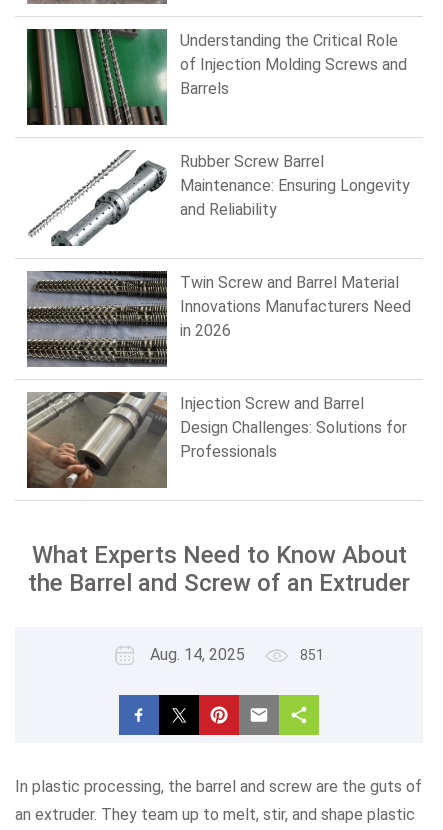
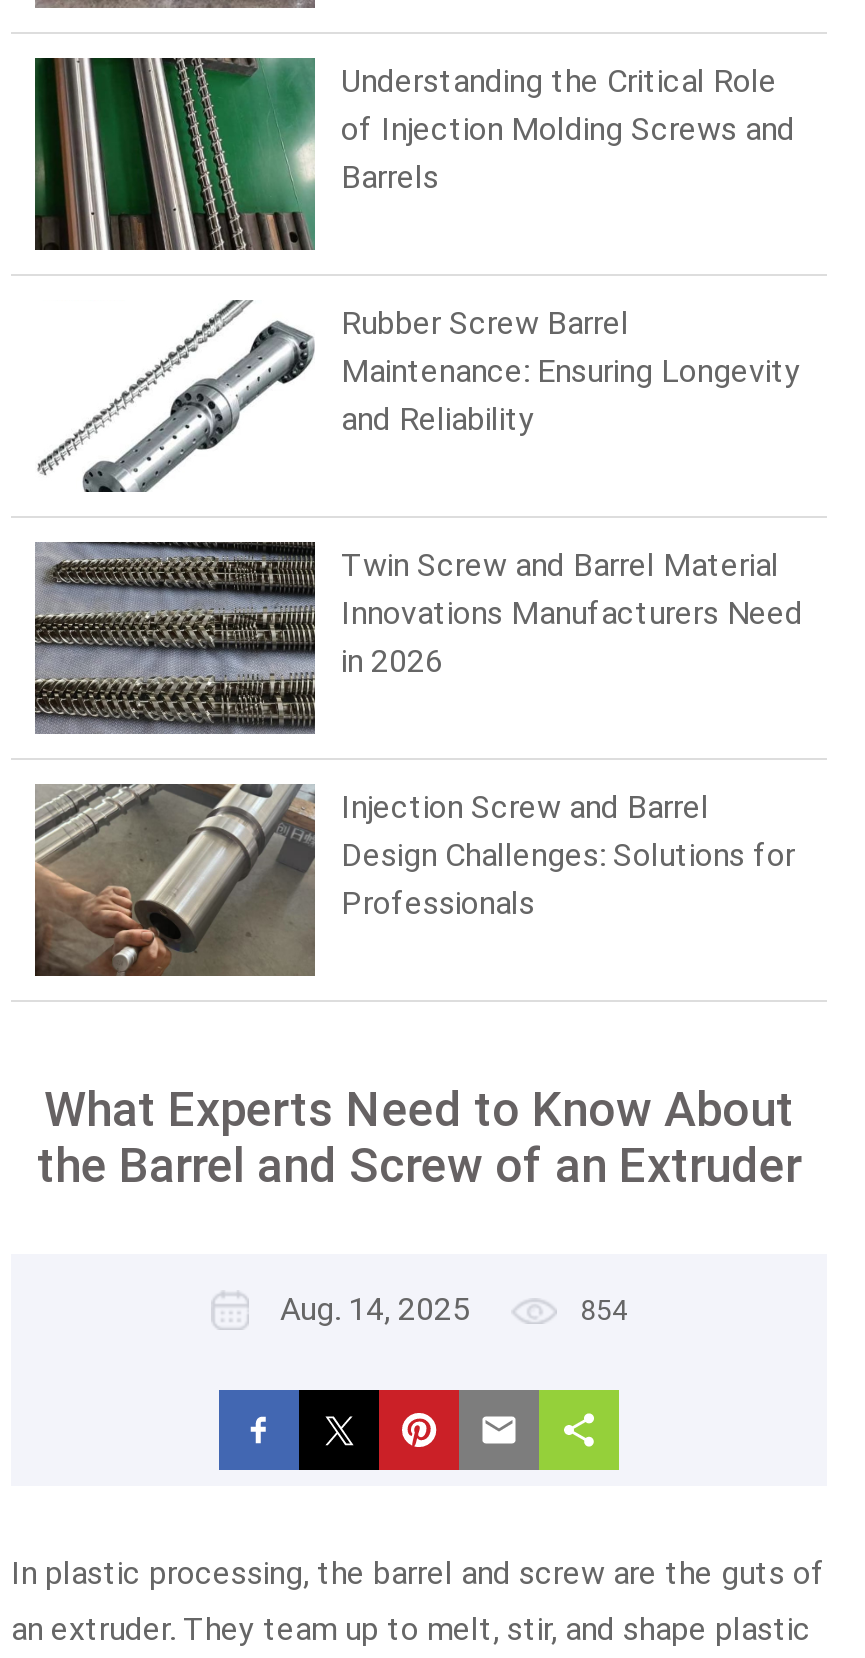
[299,647,323,663] 851 -> [580,1294,628,1326] 854

